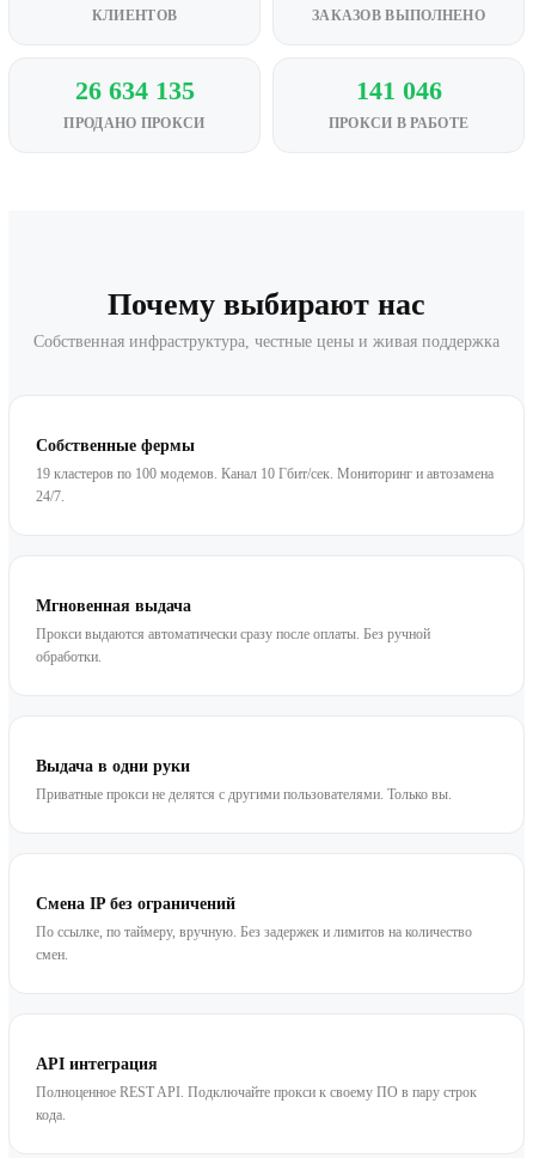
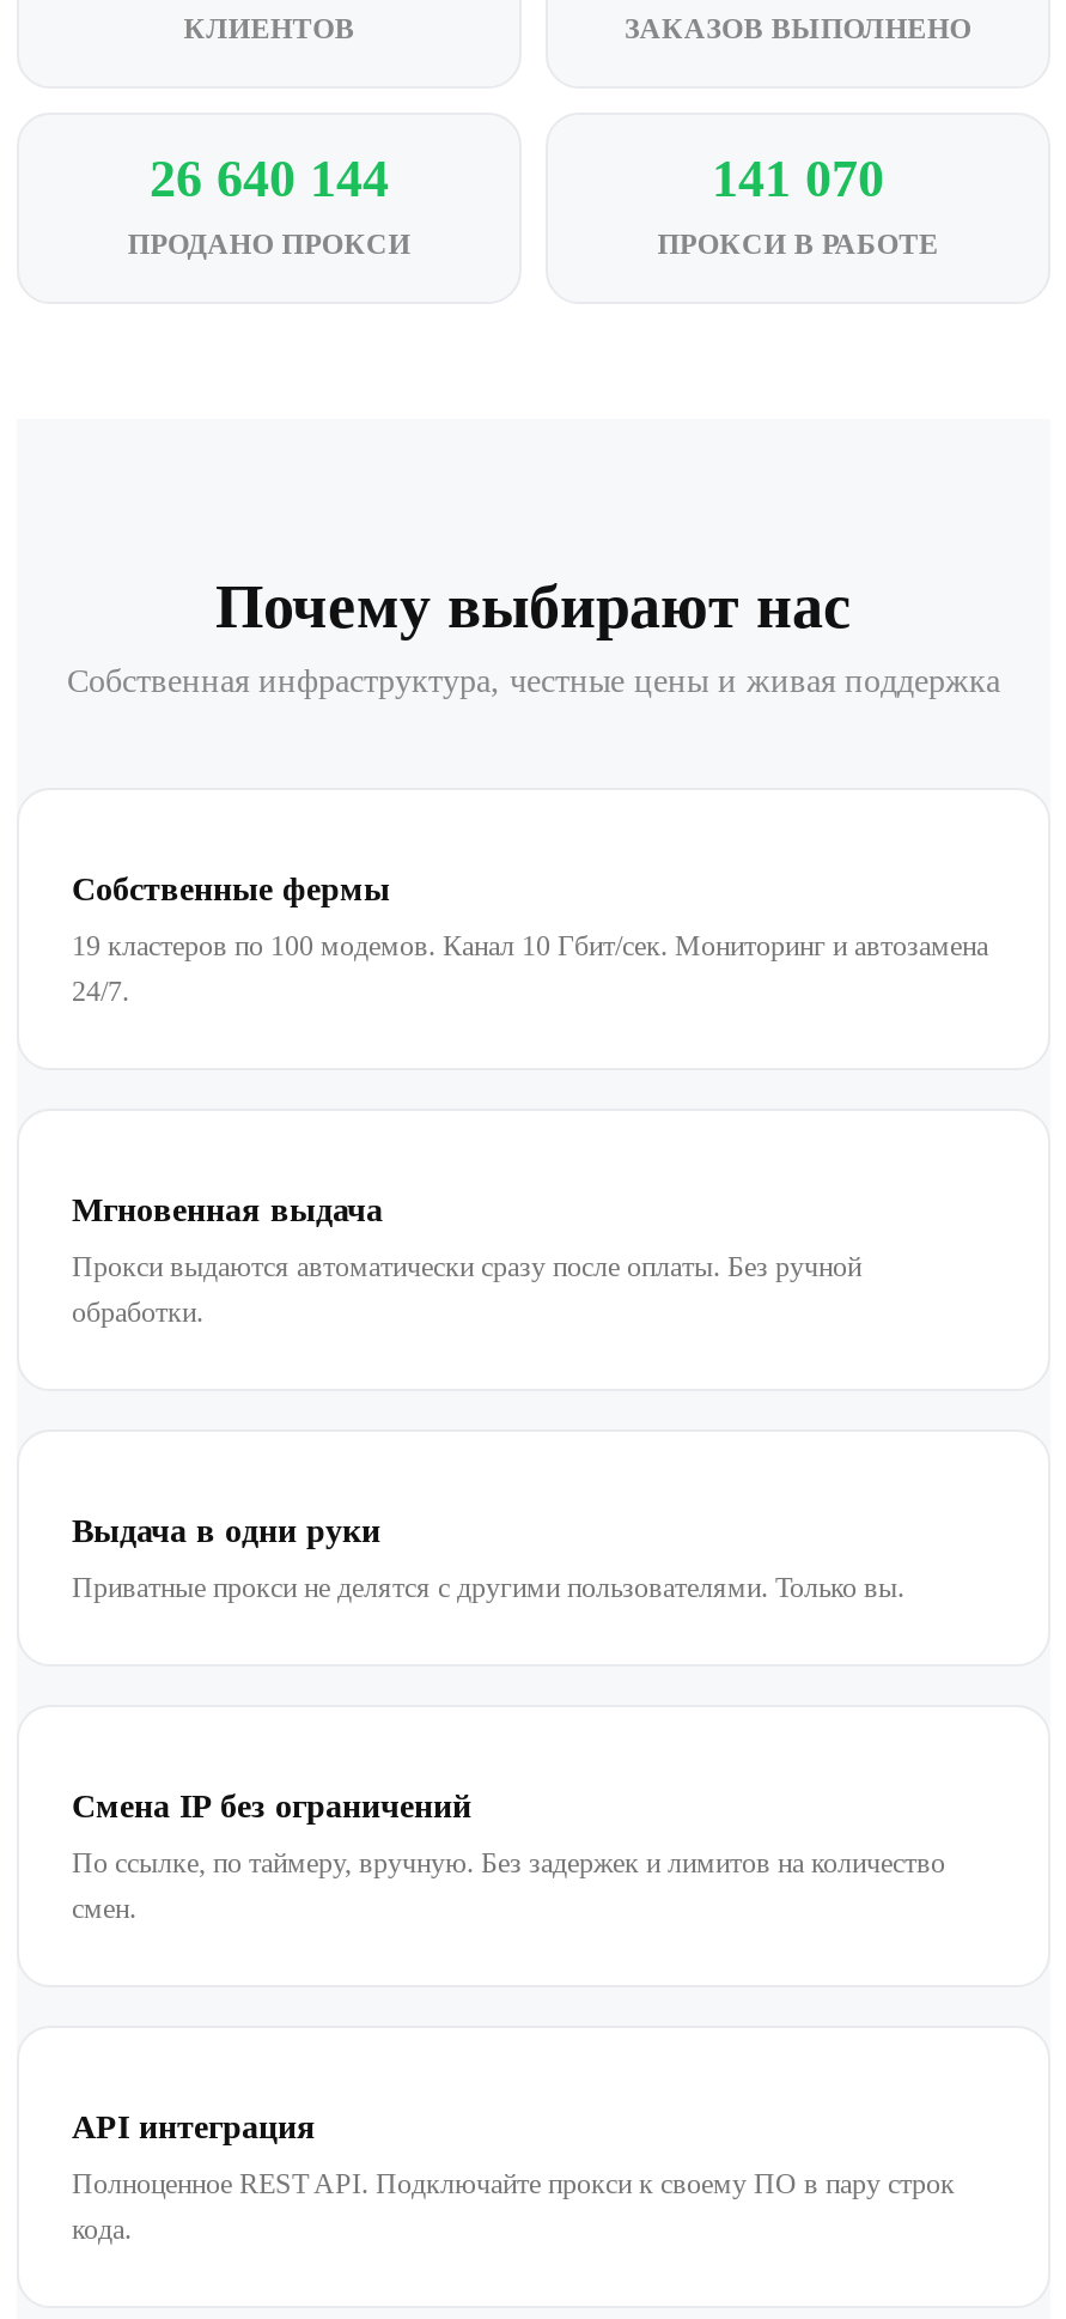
[75,75,194,105] 26 634 135 -> [150,148,389,208] 26 640 144
[356,75,442,105] 141 046 -> [712,148,884,208] 141 070

